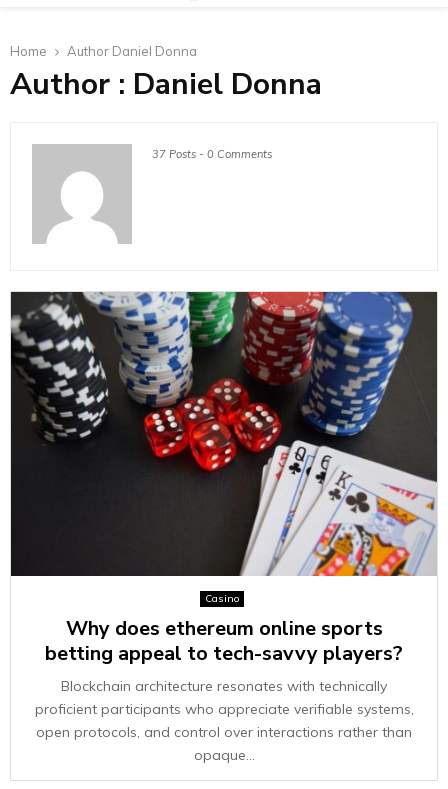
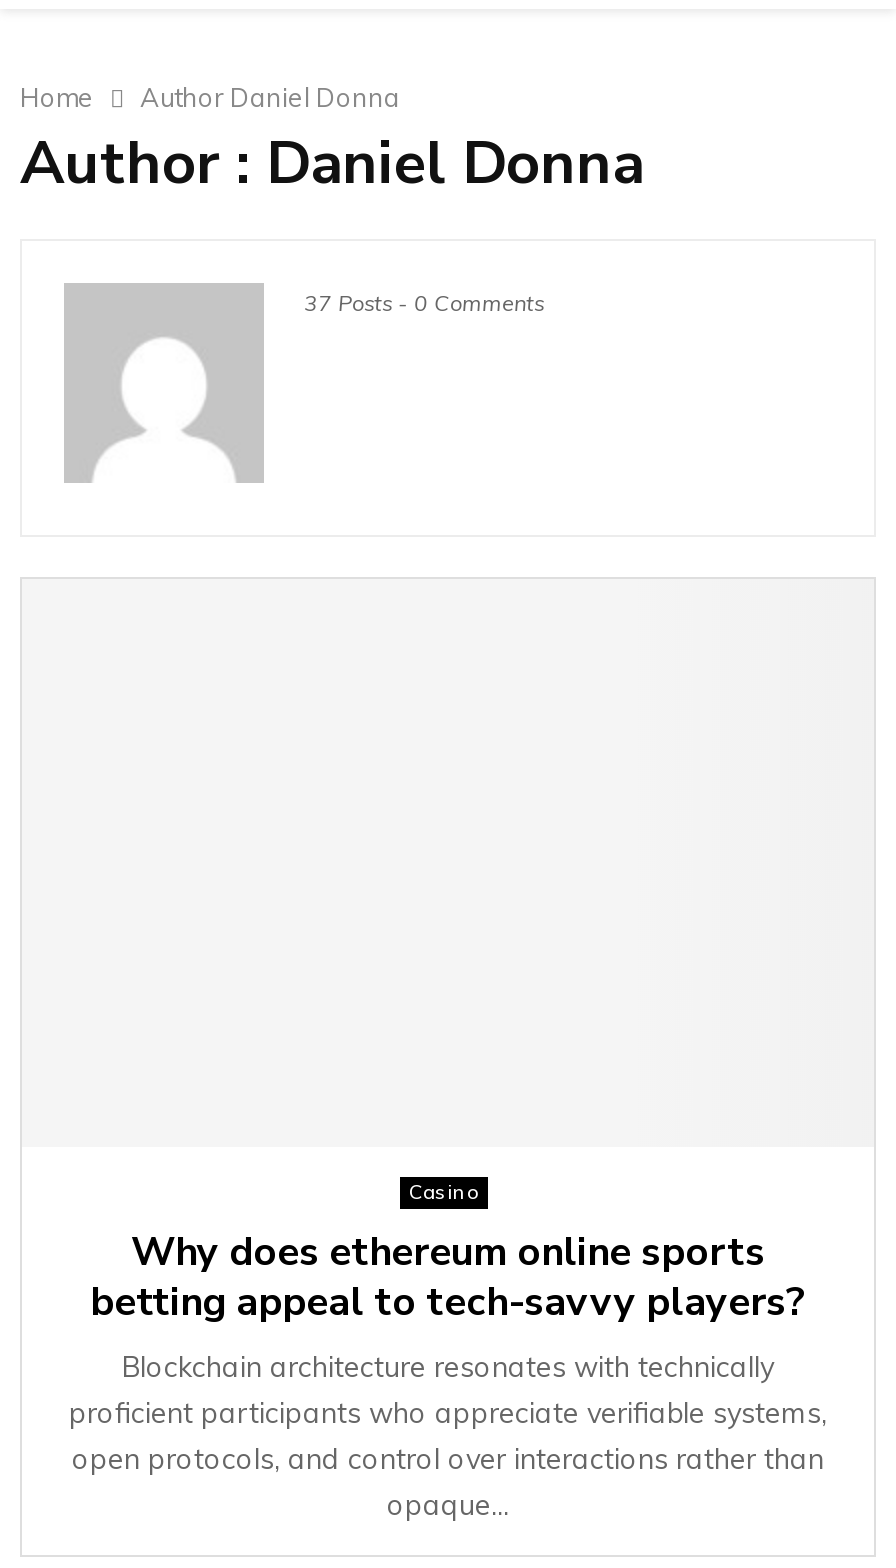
[10,291,438,577] [image] -> none

